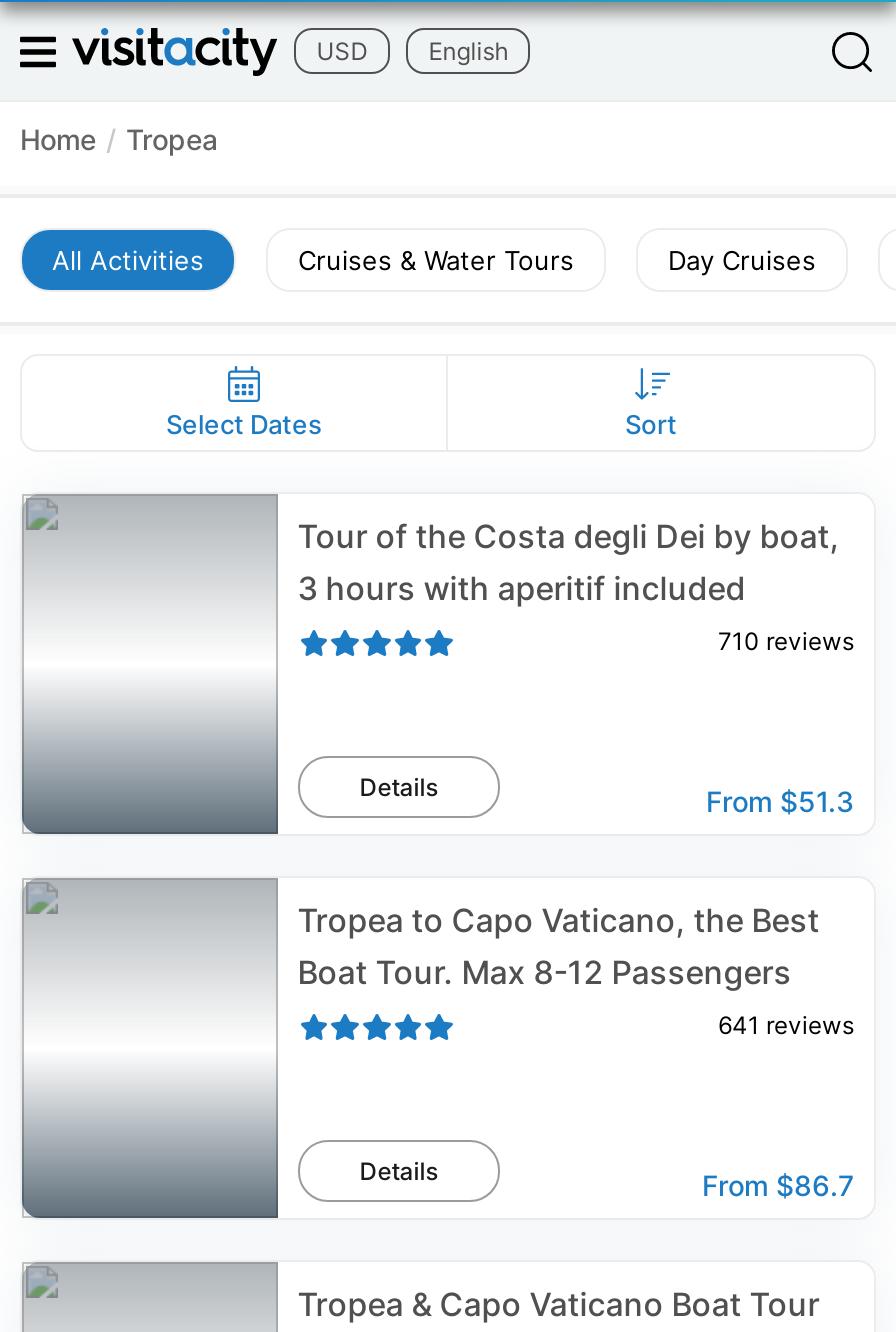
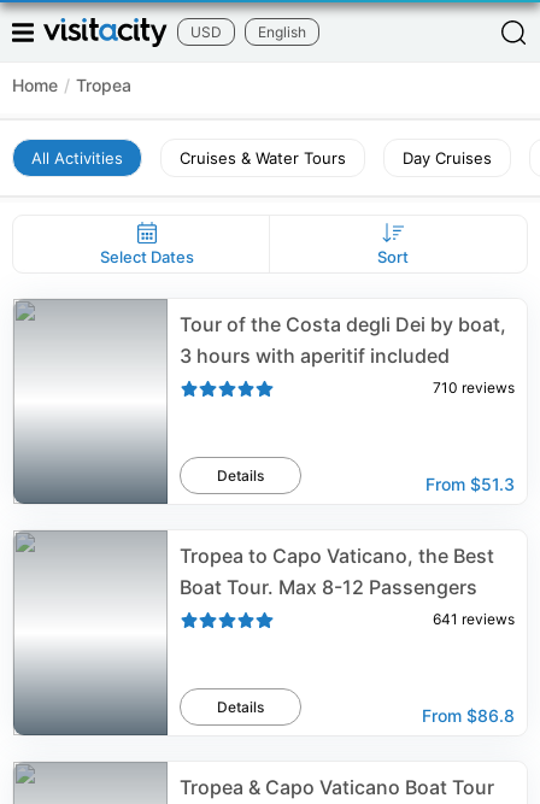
[702,1168,854,1202] From $86.7 -> [422,705,515,726] From $86.8

